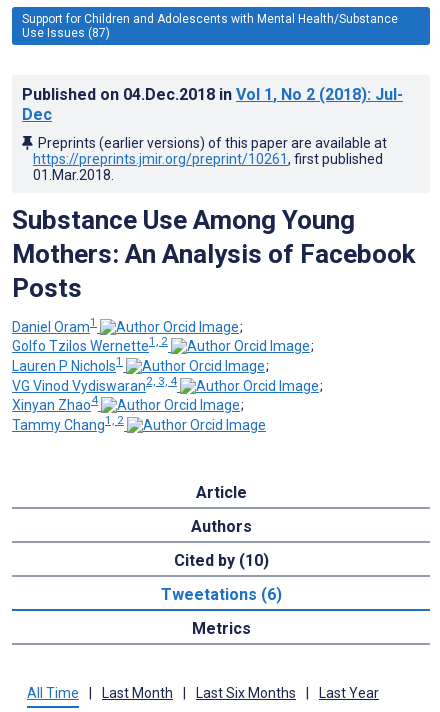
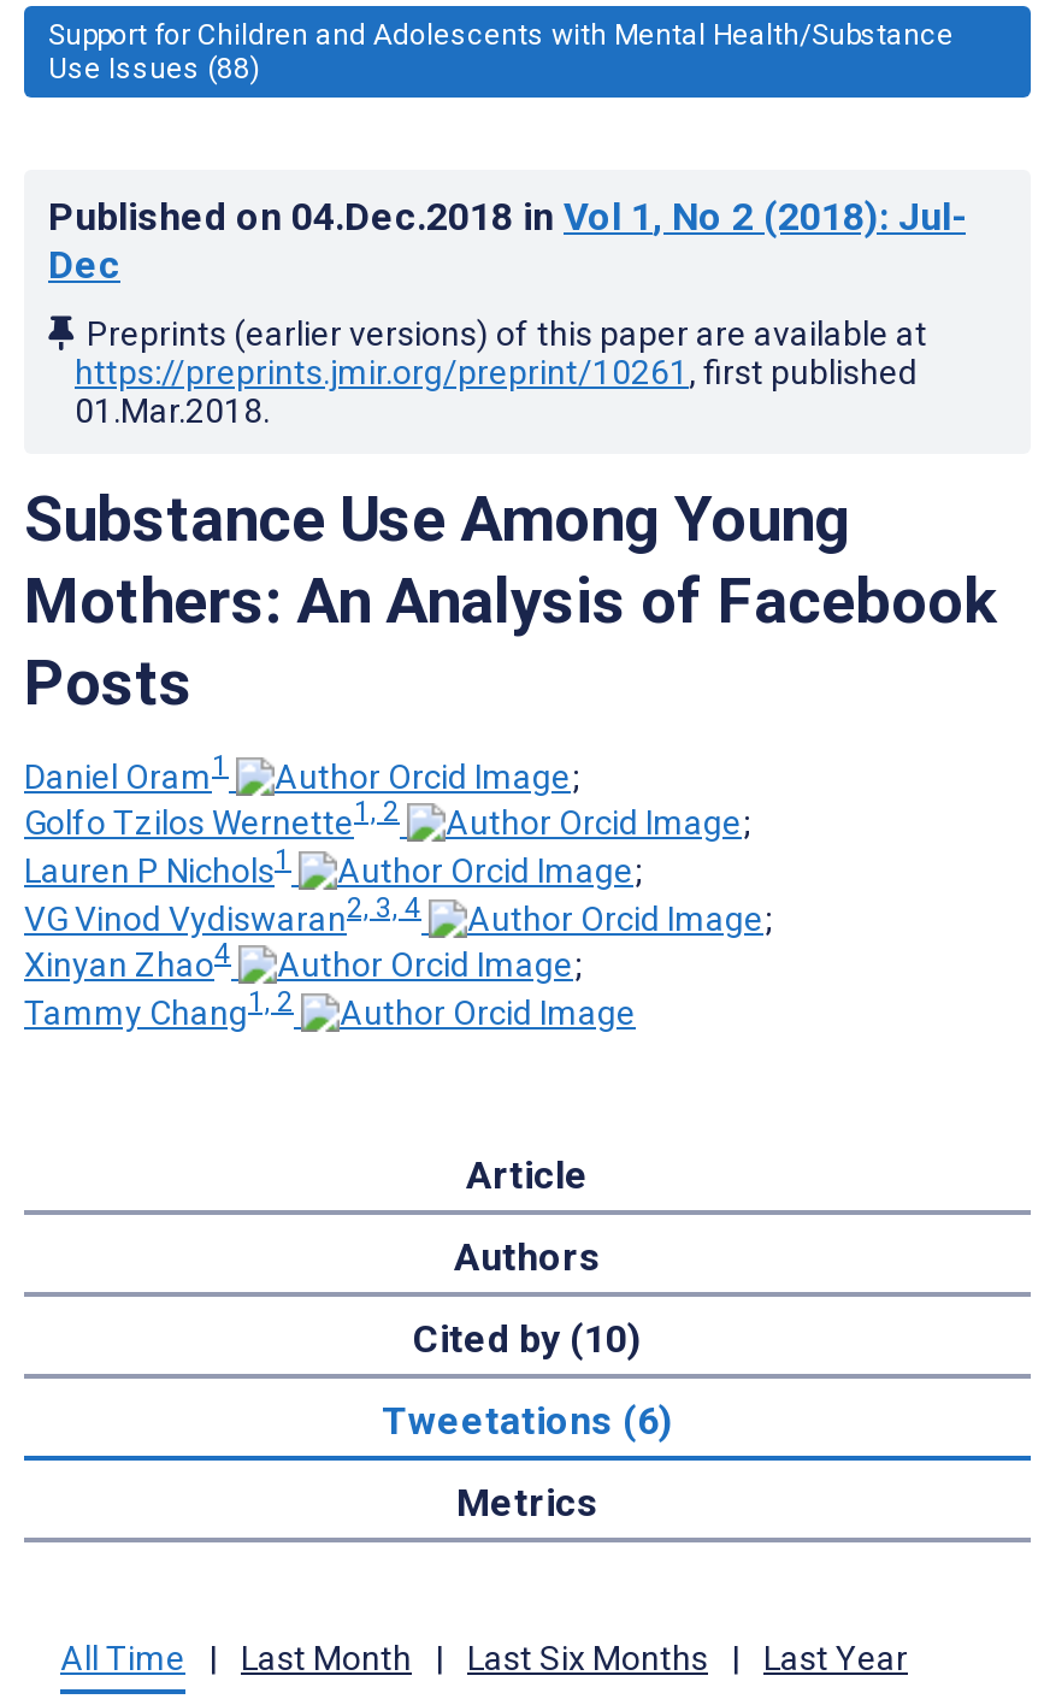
[22,26,110,40] Use Issues (87) -> [48,52,260,85] Use Issues (88)

